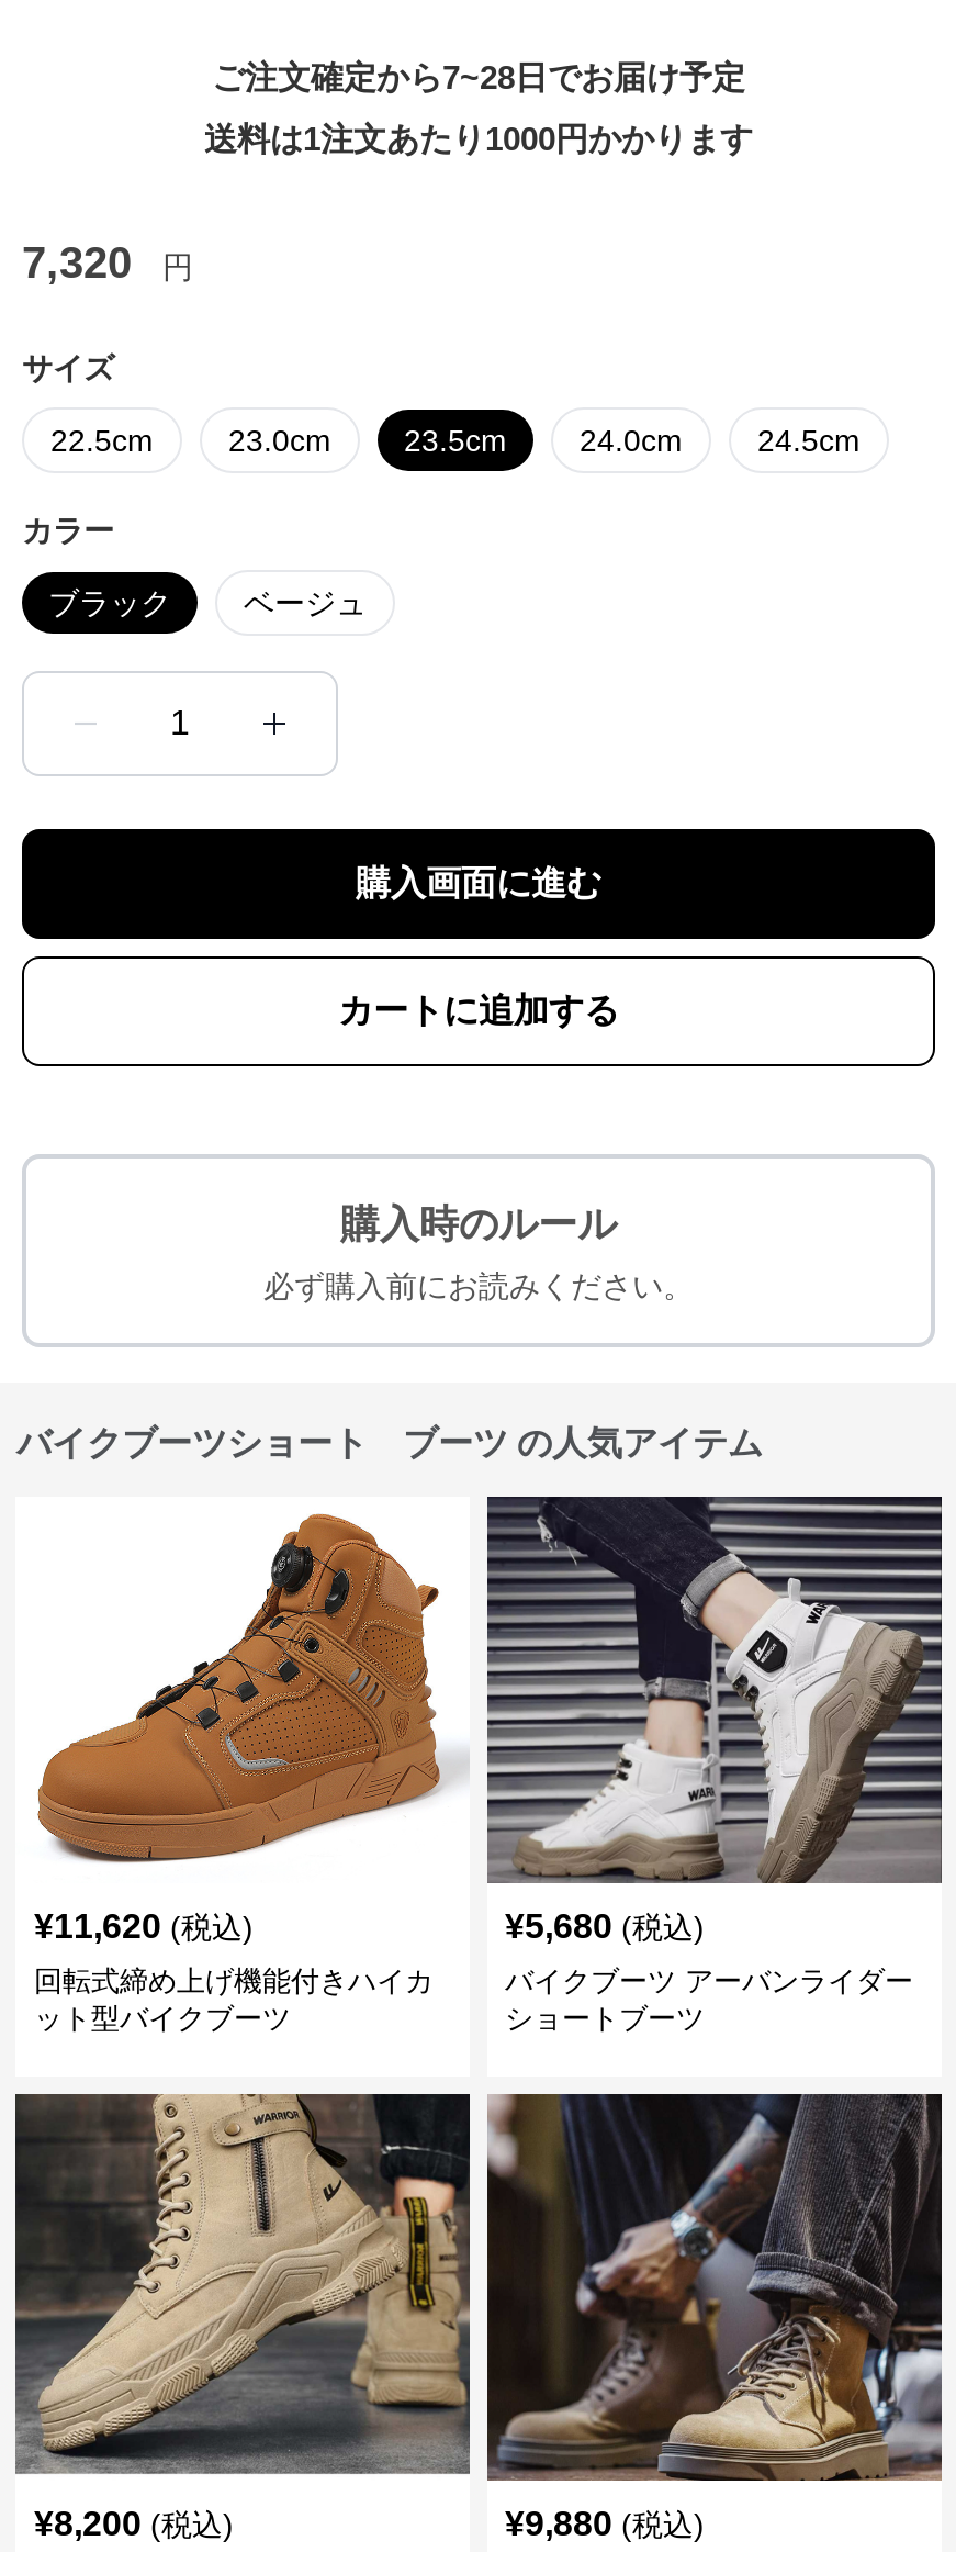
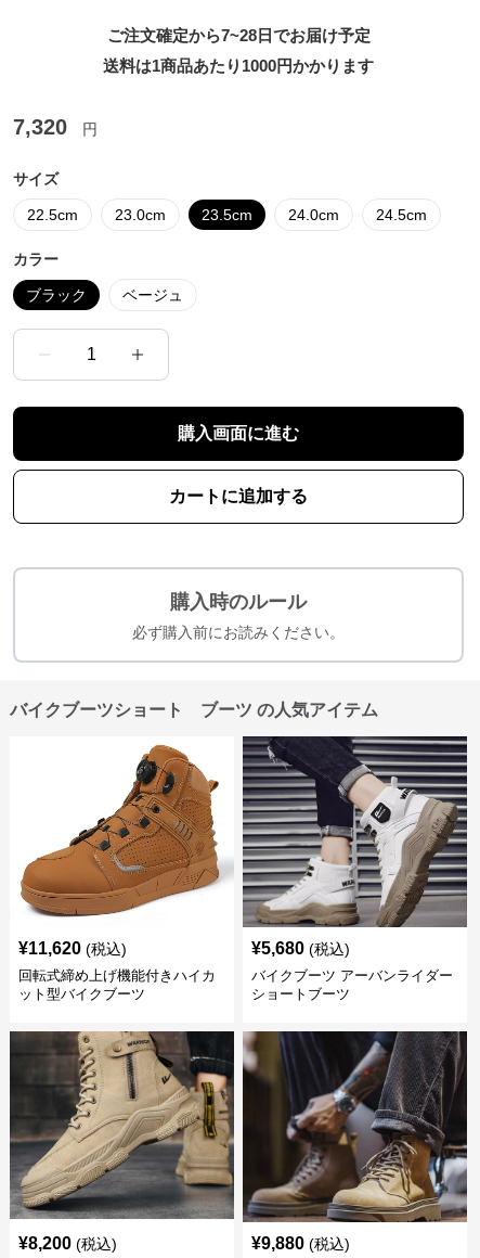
[204,120,753,157] 送料は1注文あたり1000円かかります -> [103,56,374,75] 送料は1商品あたり1000円かかります

